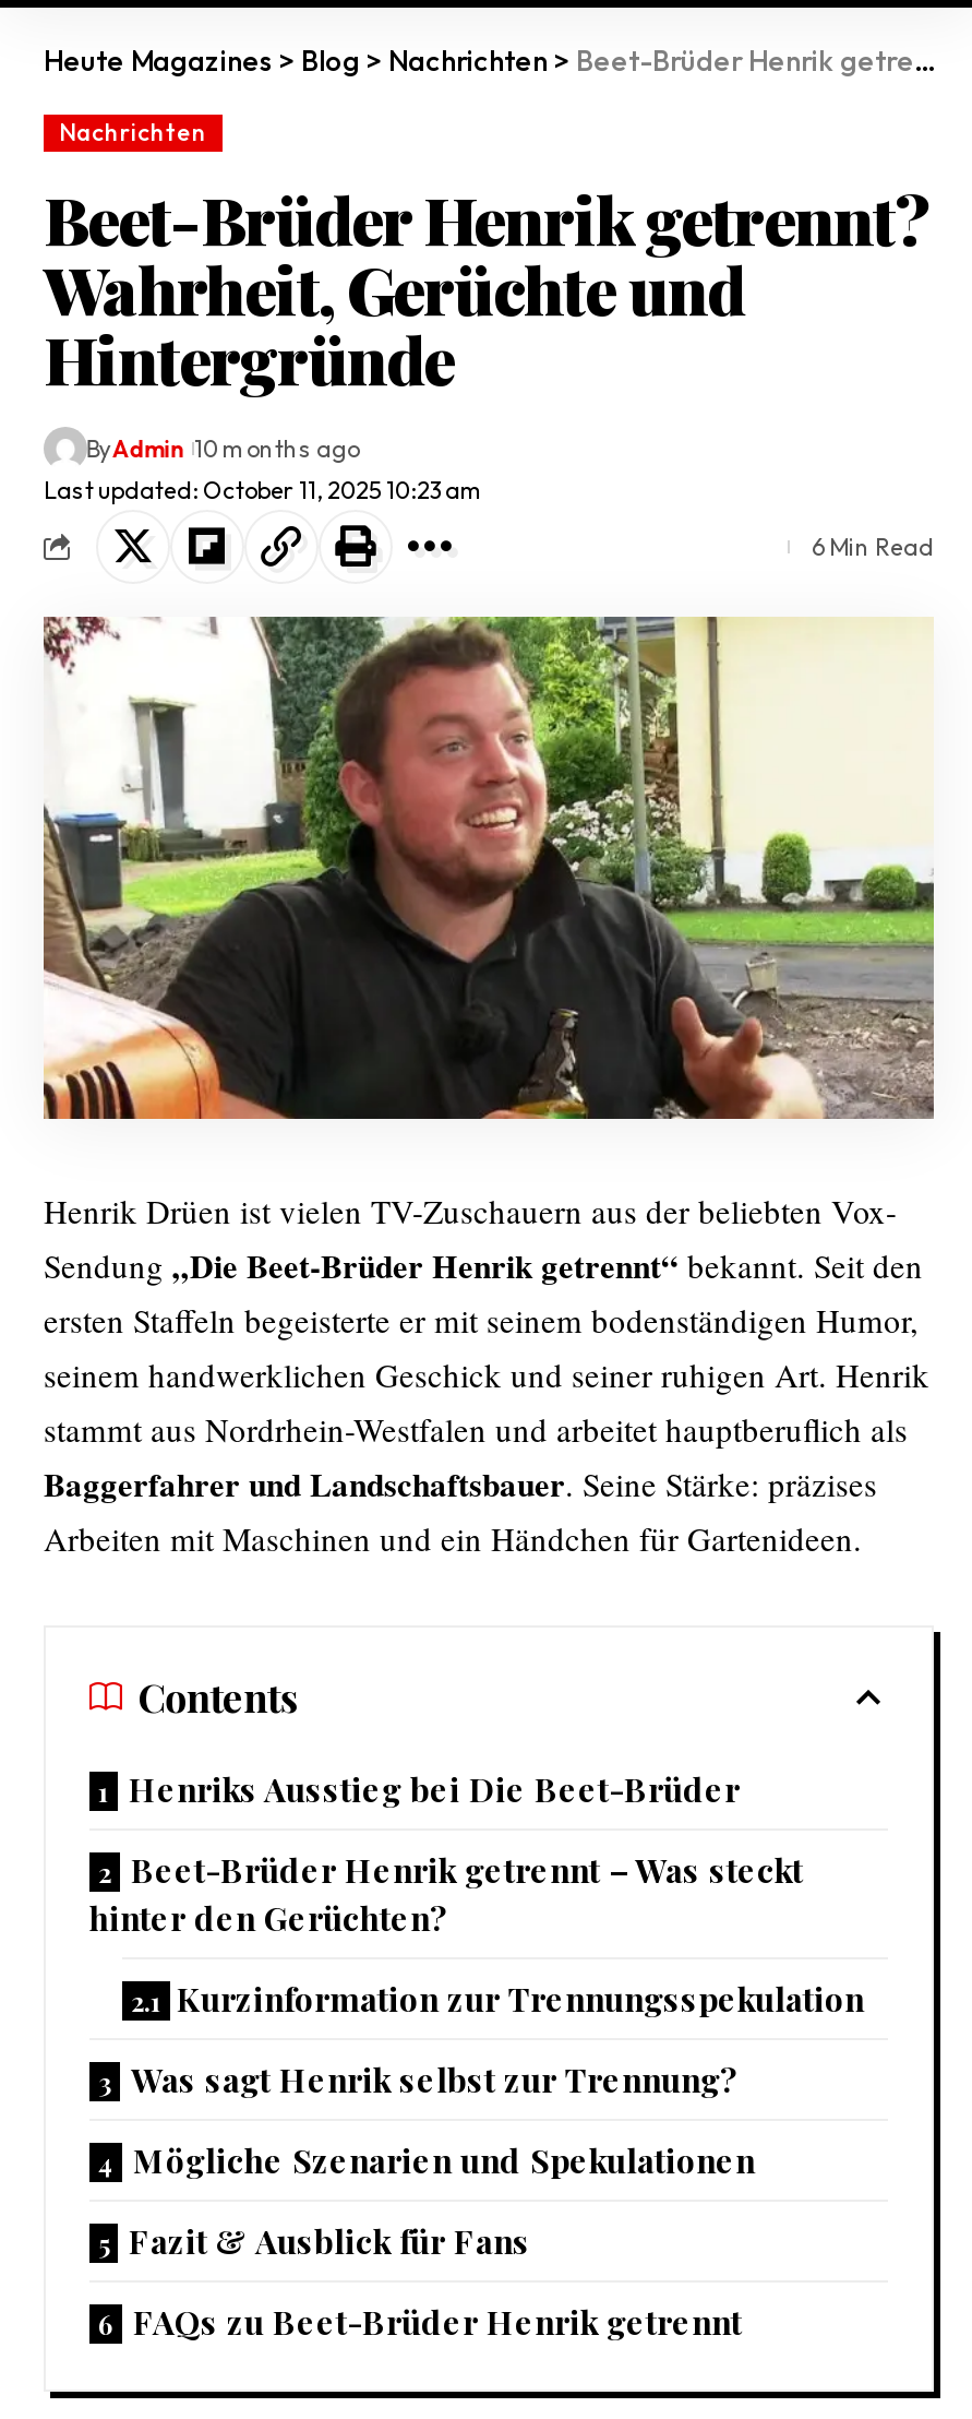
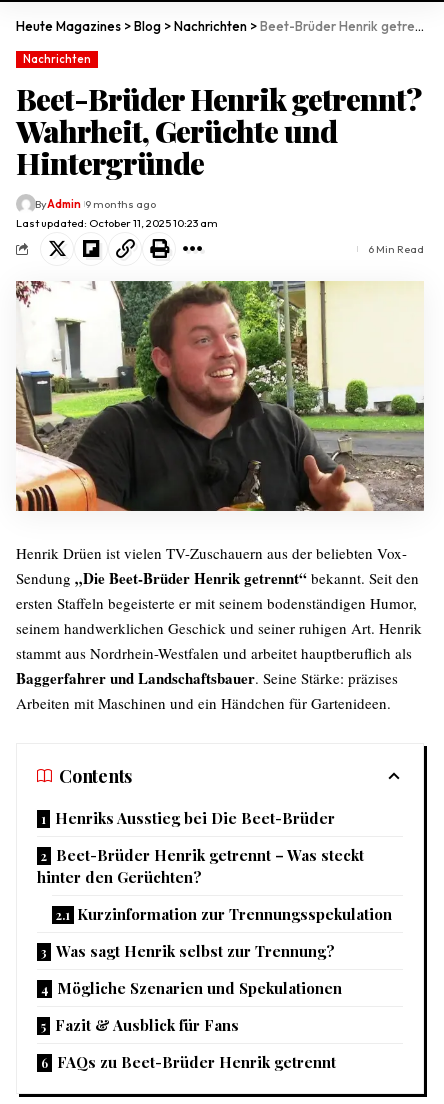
[86,434,360,464] ByAdmin 10 months ago -> [35,197,156,211] ByAdmin 9 months ago

